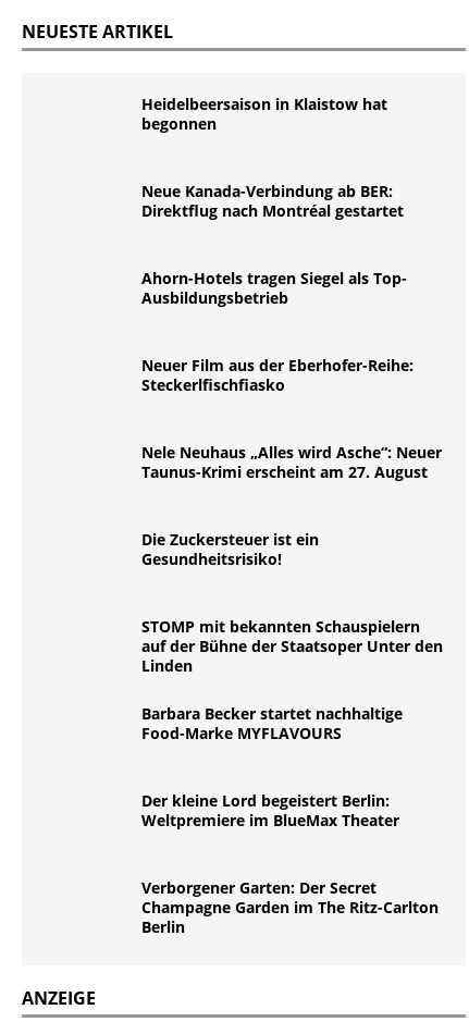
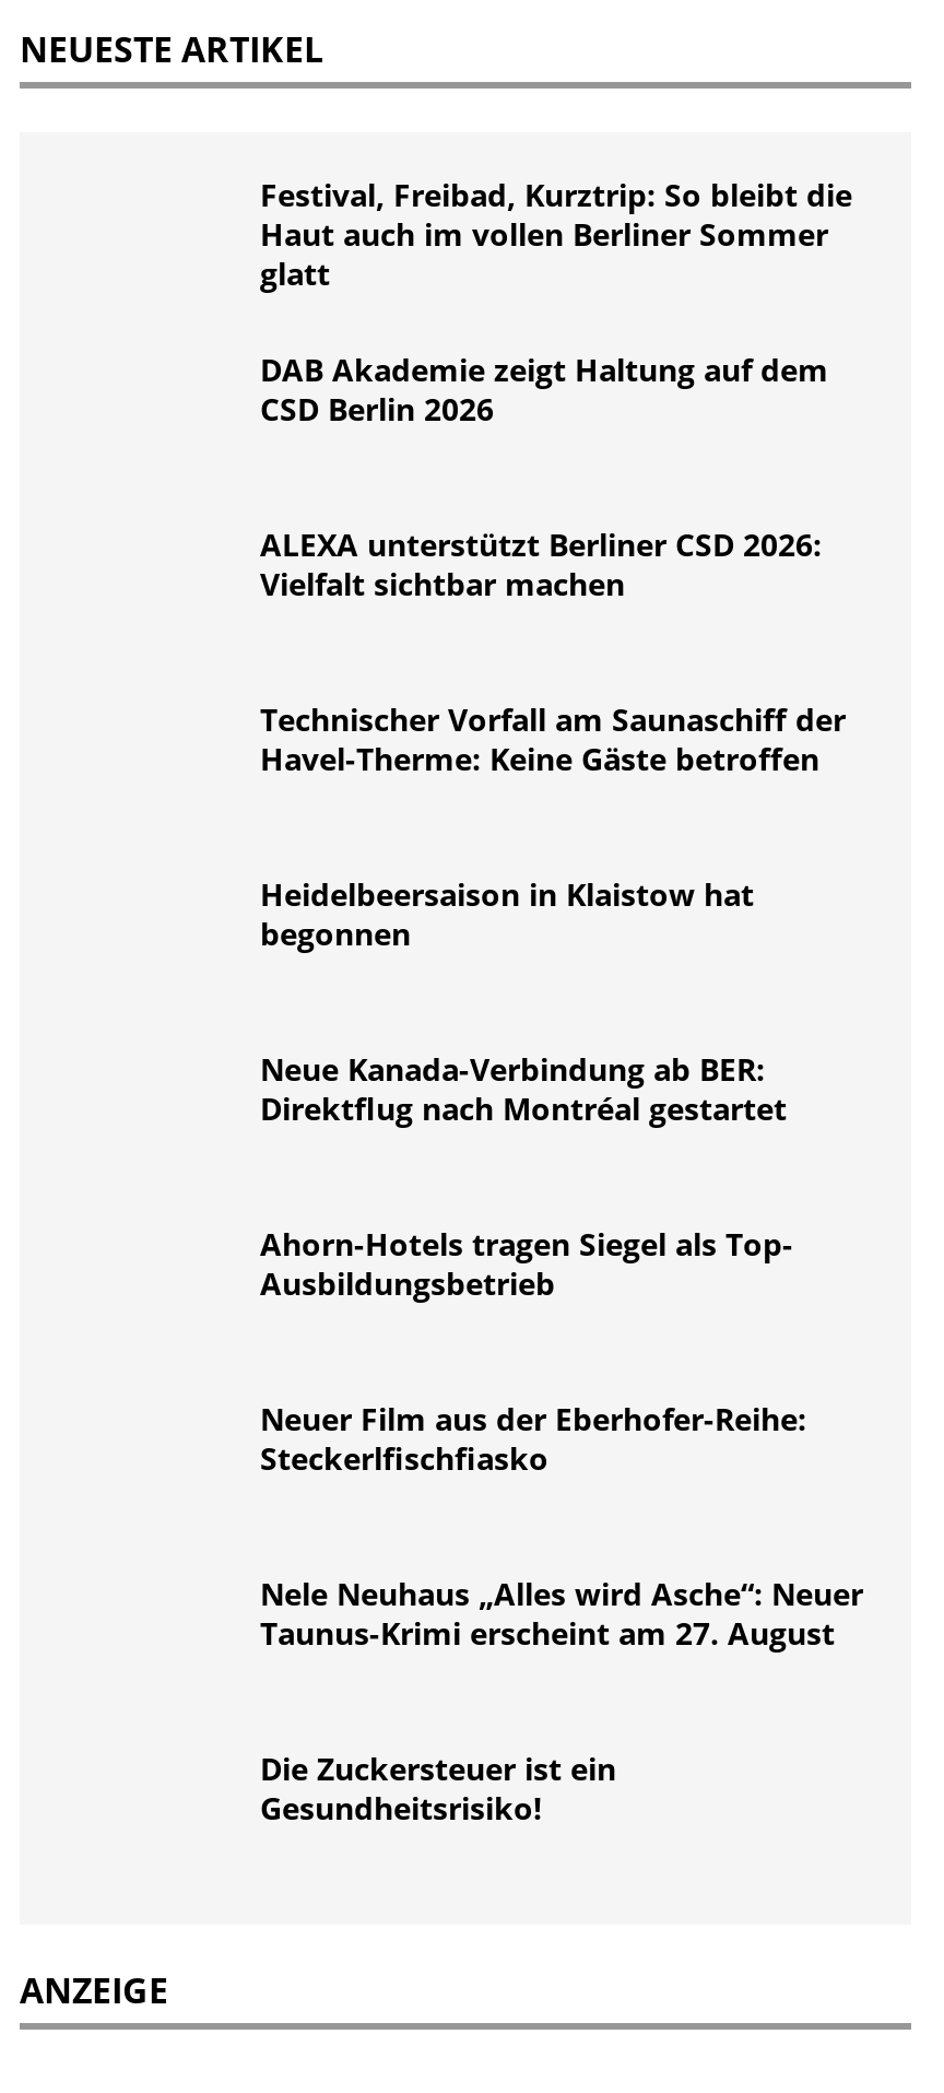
none -> [260,174,852,779] Festival, Freibad, Kurztrip: So bleibt die | Haut auch im vollen Berliner Sommer | glatt | DAB Akademie zeigt Haltung auf dem | CSD Berlin 2026 | ALEXA unterstützt Berliner CSD 2026: | Vielfalt sichtbar machen | Technischer Vorfall am Saunaschiff der | Havel-Therme: Keine Gäste betroffen
moved [141,94,442,569] -> [260,873,863,1829]: Heidelbeersaison in Klaistow hat | begonnen | Neue Kanada-Verbindung ab BER: | ... | Die Zuckersteuer ist ein | Gesundheitsrisiko!
[141,616,443,937] STOMP mit bekannten Schauspielern | auf der Bühne der Staatsoper Unter den | Linden | Barbara Becker startet nachhaltige | Food-Marke MYFLAVOURS | Der kleine Lord begeistert Berlin: | Weltpremiere im BlueMax Theater | Verborgener Garten: Der Secret | Champagne Garden im The Ritz-Carlton | Berlin -> none

